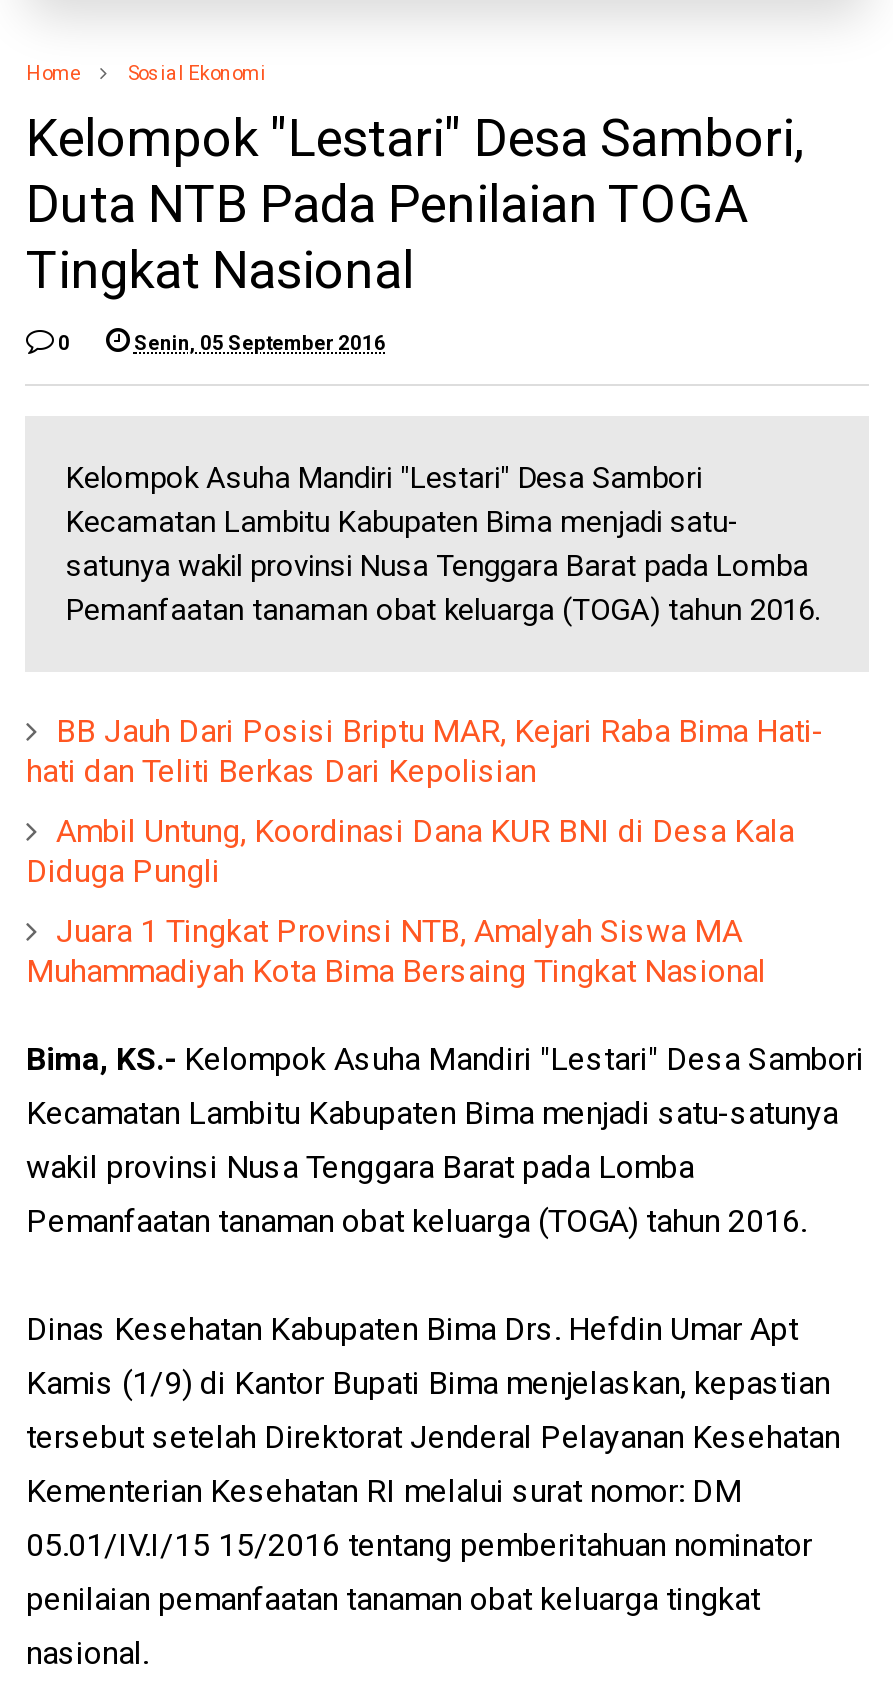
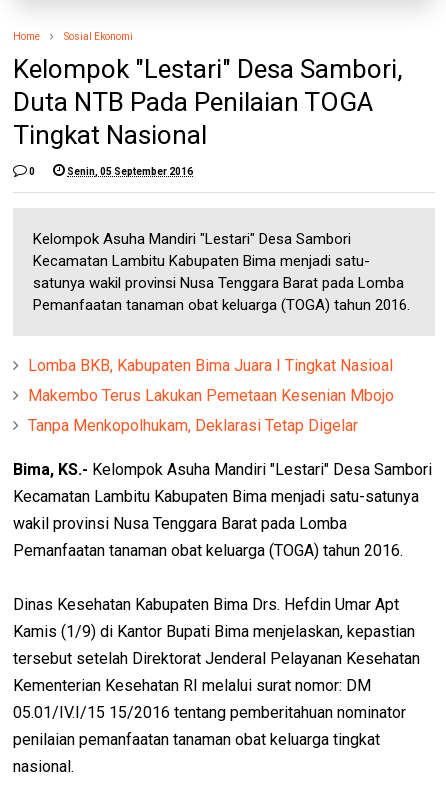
[26,713,824,791] BB Jauh Dari Posisi Briptu MAR, Kejari Raba Bima Hati- | hati dan Teliti Berkas Dari Kepolisian -> [28,356,393,375] Lomba BKB, Kabupaten Bima Juara I Tingkat Nasioal
[26,813,794,891] Ambil Untung, Koordinasi Dana KUR BNI di Desa Kala | Diduga Pungli -> [28,386,394,405] Makembo Terus Lakukan Pemetaan Kesenian Mbojo
[26,913,766,991] Juara 1 Tingkat Provinsi NTB, Amalyah Siswa MA | Muhammadiyah Kota Bima Bersaing Tingkat Nasional -> [28,416,358,435] Tanpa Menkopolhukam, Deklarasi Tetap Digelar

